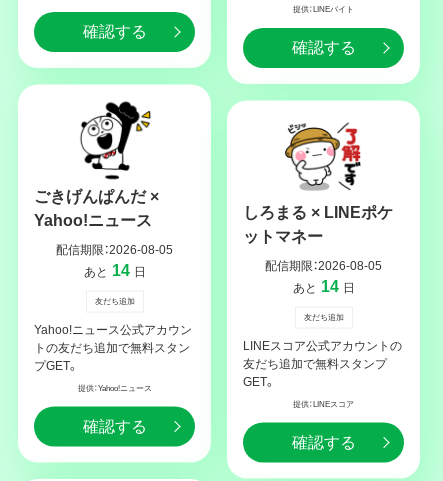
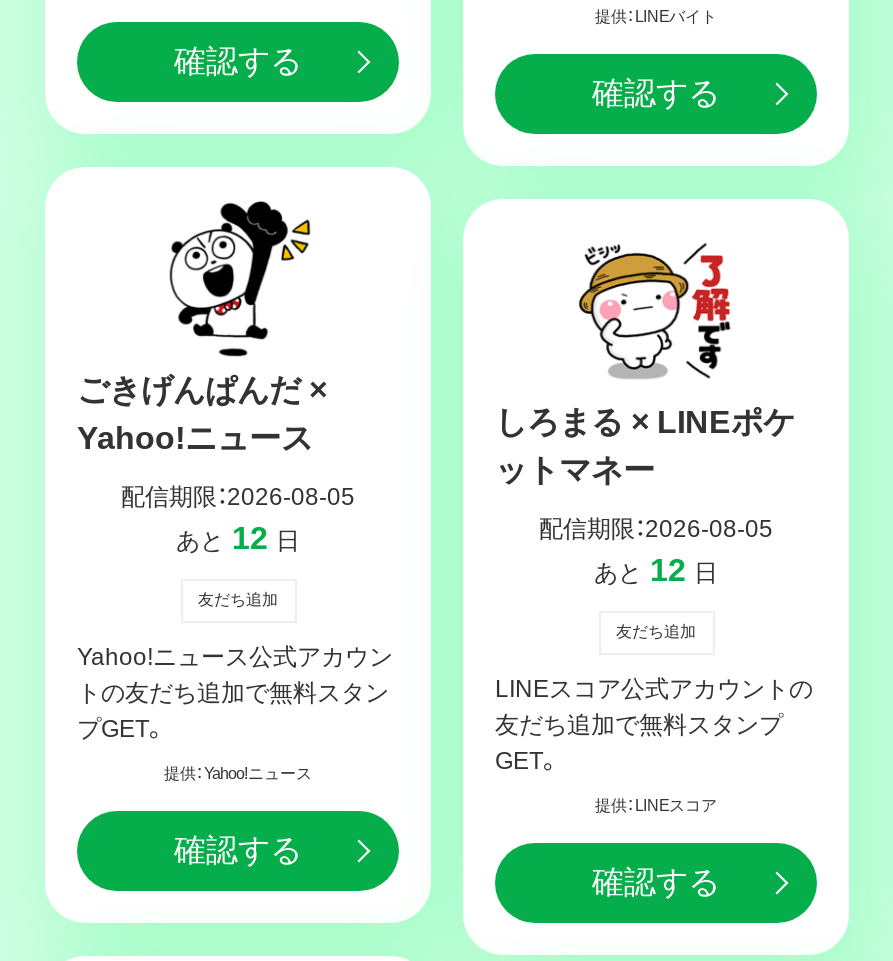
[83,261,145,278] あと 14 日 -> [176,522,300,556] あと 12 日
[292,277,354,294] あと 14 日 -> [594,554,718,588] あと 12 日

